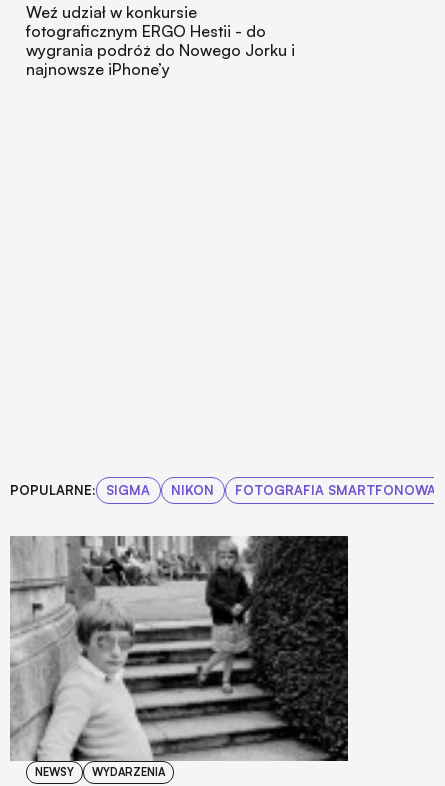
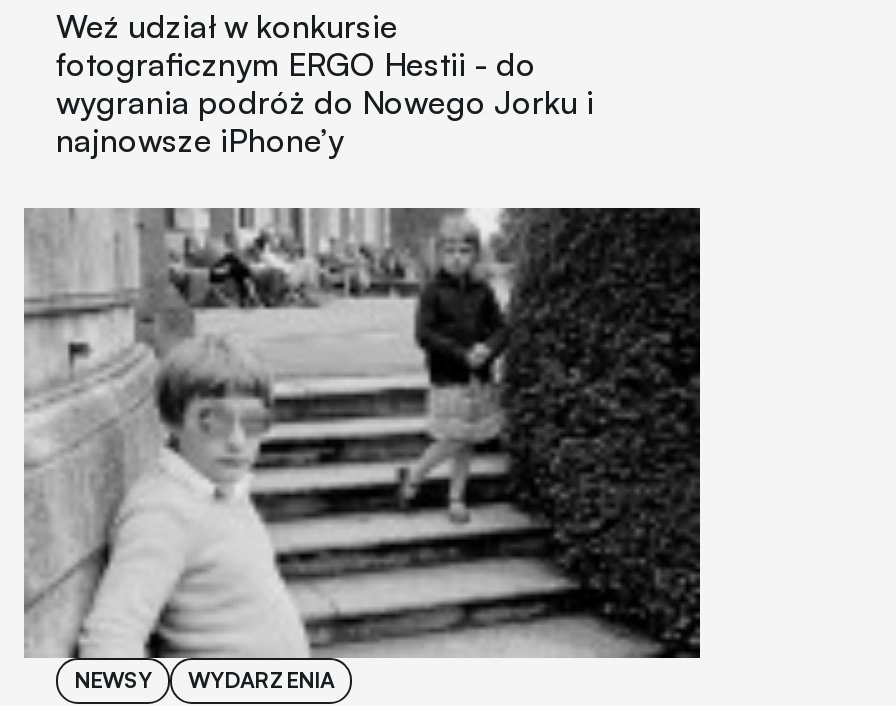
[10,482,436,498] POPULARNE: | SIGMA | NIKON | FOTOGRAFIA SMARTFONOWA -> none

